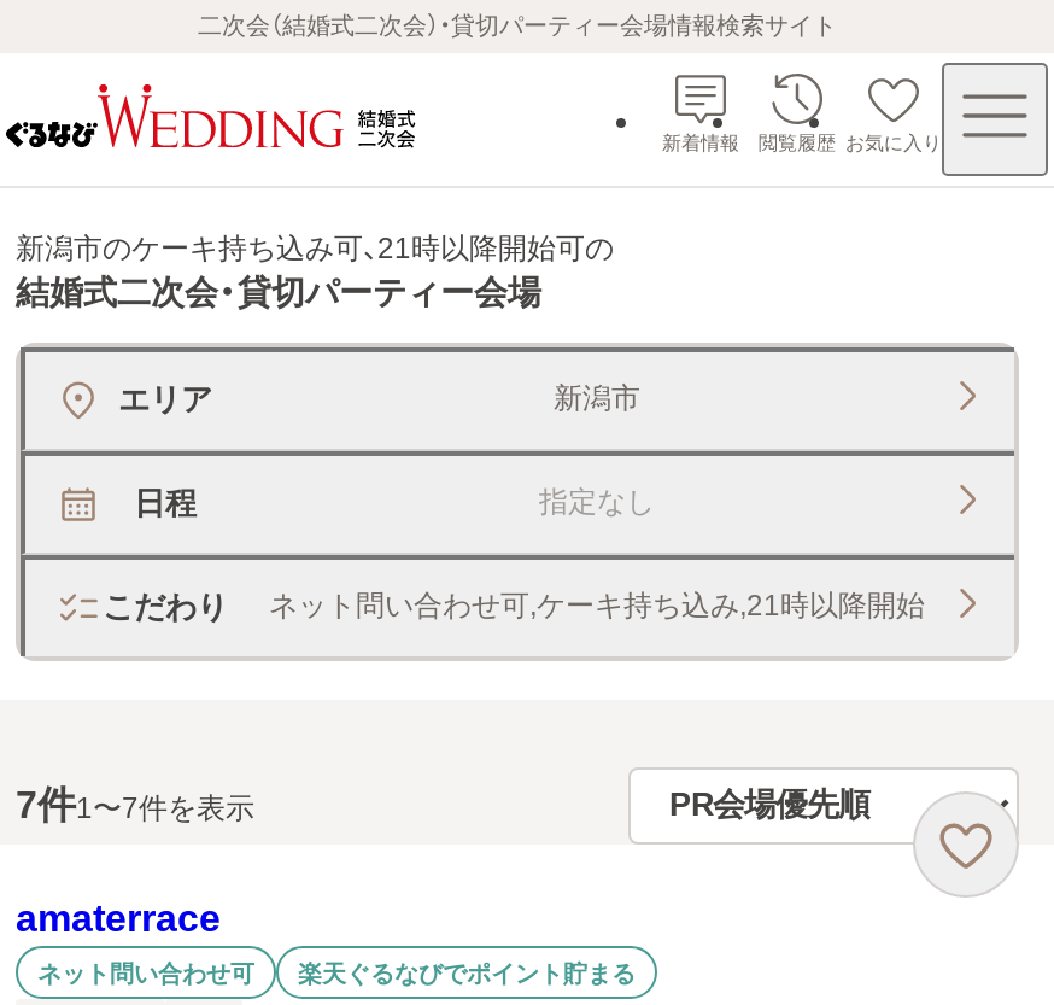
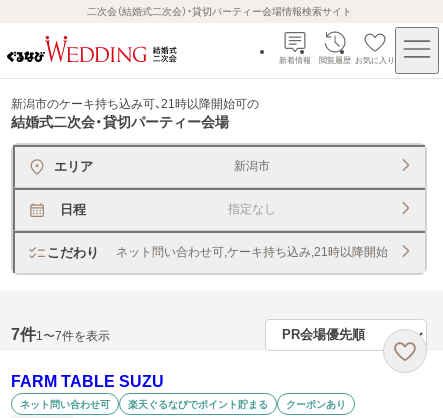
[16,898,221,939] amaterrace -> [11,373,164,390] FARM TABLE SUZU
none -> [286,398,346,409] クーポンあり

